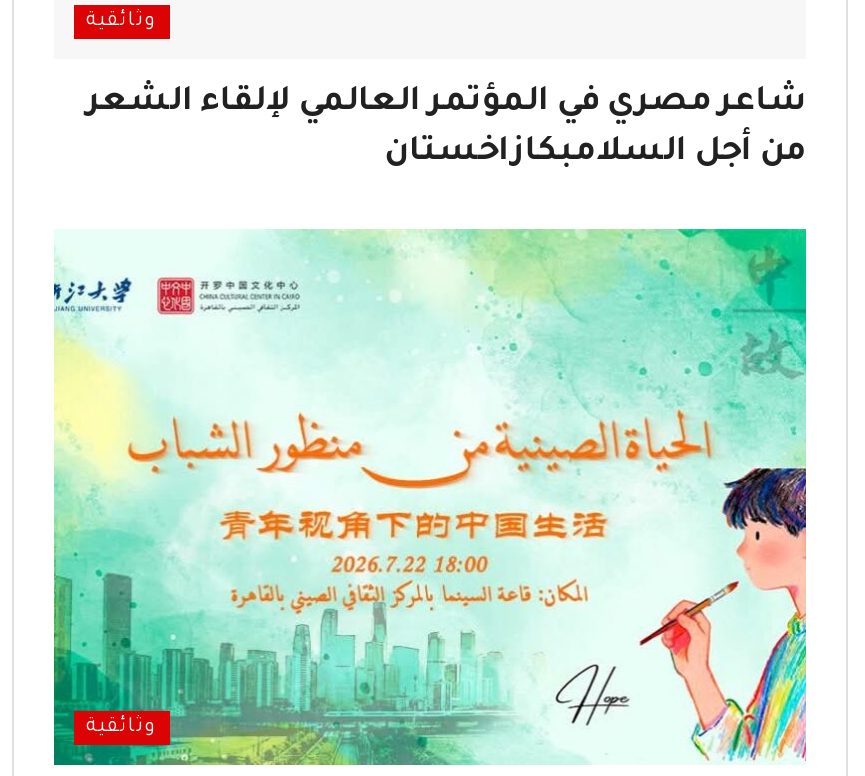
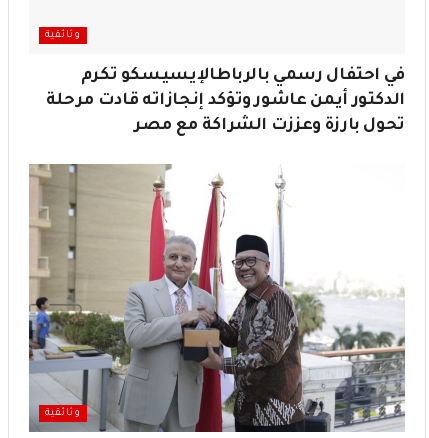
[87,84,806,170] شاعر مصري في المؤتمر العالمي لإلقاء الشعر | من أجل السلامبكازاخستان -> [46,67,405,135] في احتفال رسمي بالرباطالإيسيسكو تكرم | الدكتور أيمن عاشور وتؤكد إنجازاته قادت مرحلة | تحول بارزة وعززت الشراكة مع مصر
[52,235,808,767] [image] -> [28,163,406,433] [image]

